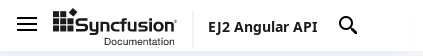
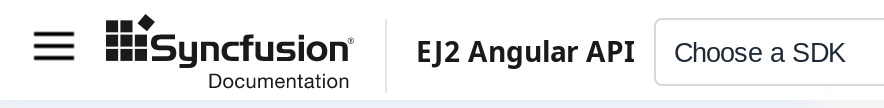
none -> [674,37,846,67] Choose a SDK

